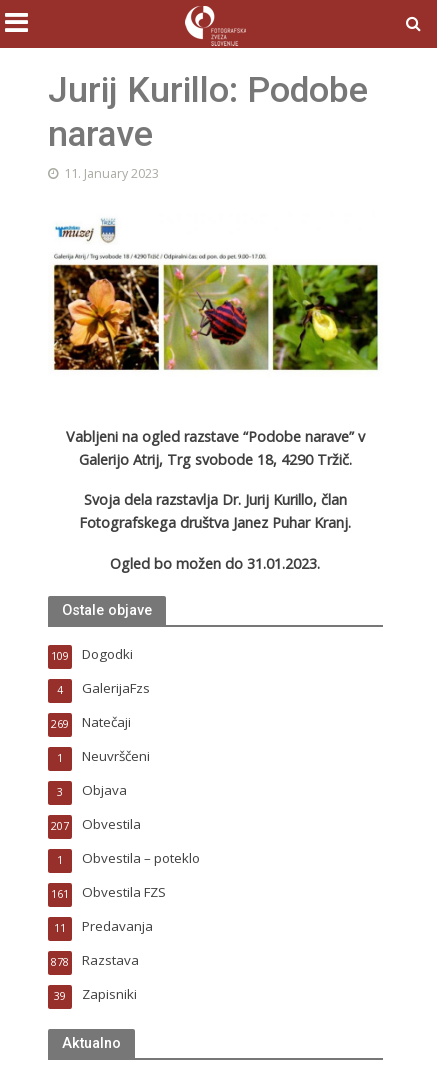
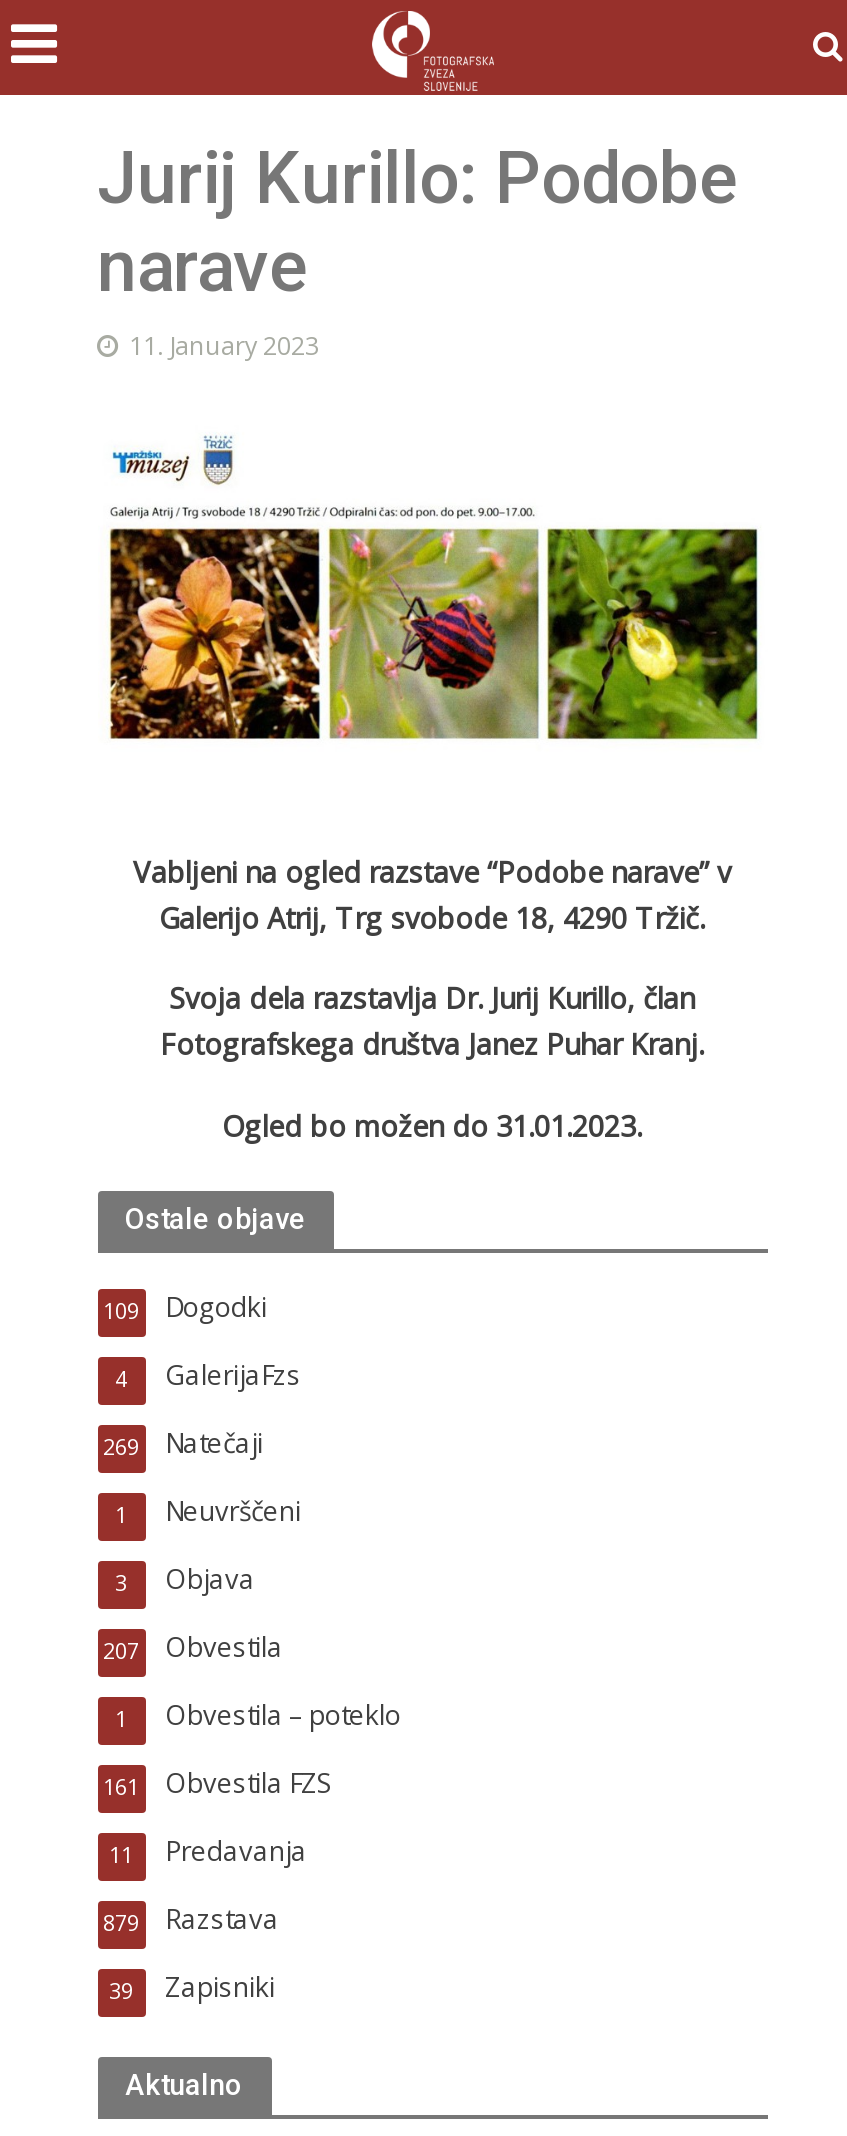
[50,951,138,969] 878 Razstava -> [103,1902,279,1938] 879 Razstava

